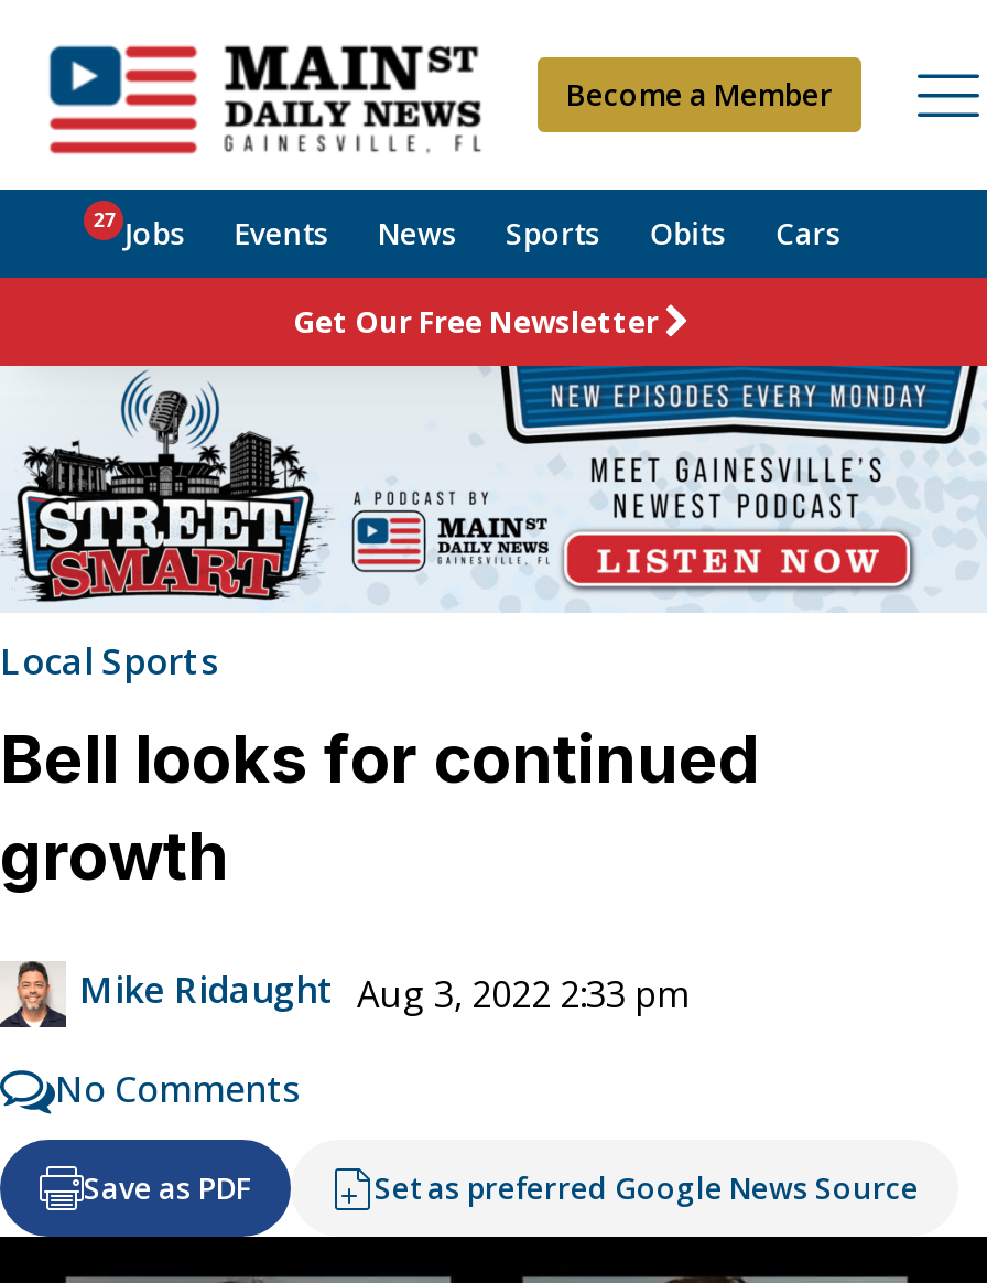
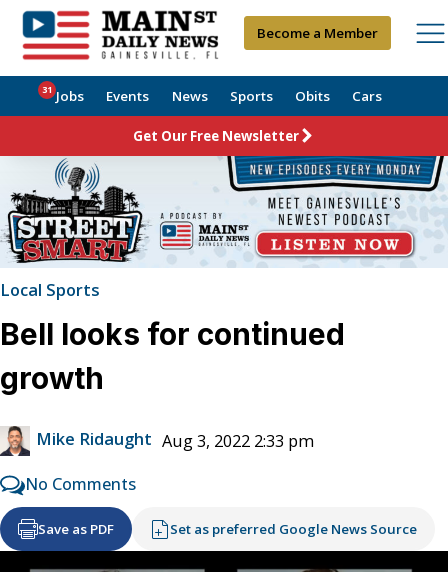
[93,205,841,254] 27 Jobs Events News Sports Obits Cars -> [42,83,382,105] 31 Jobs Events News Sports Obits Cars

